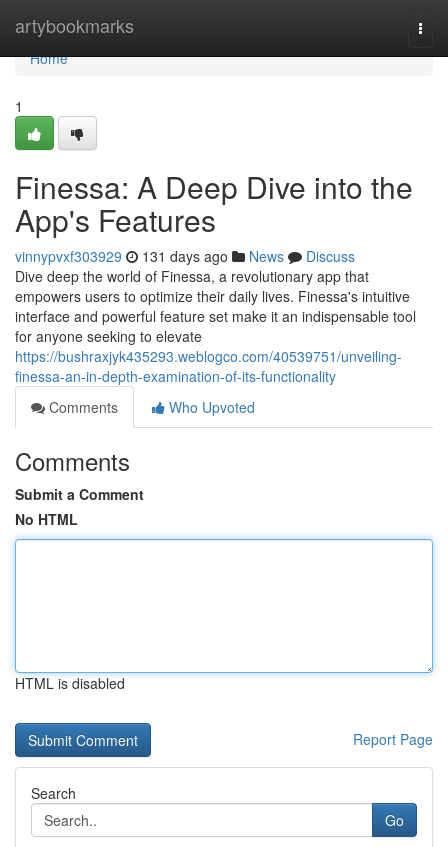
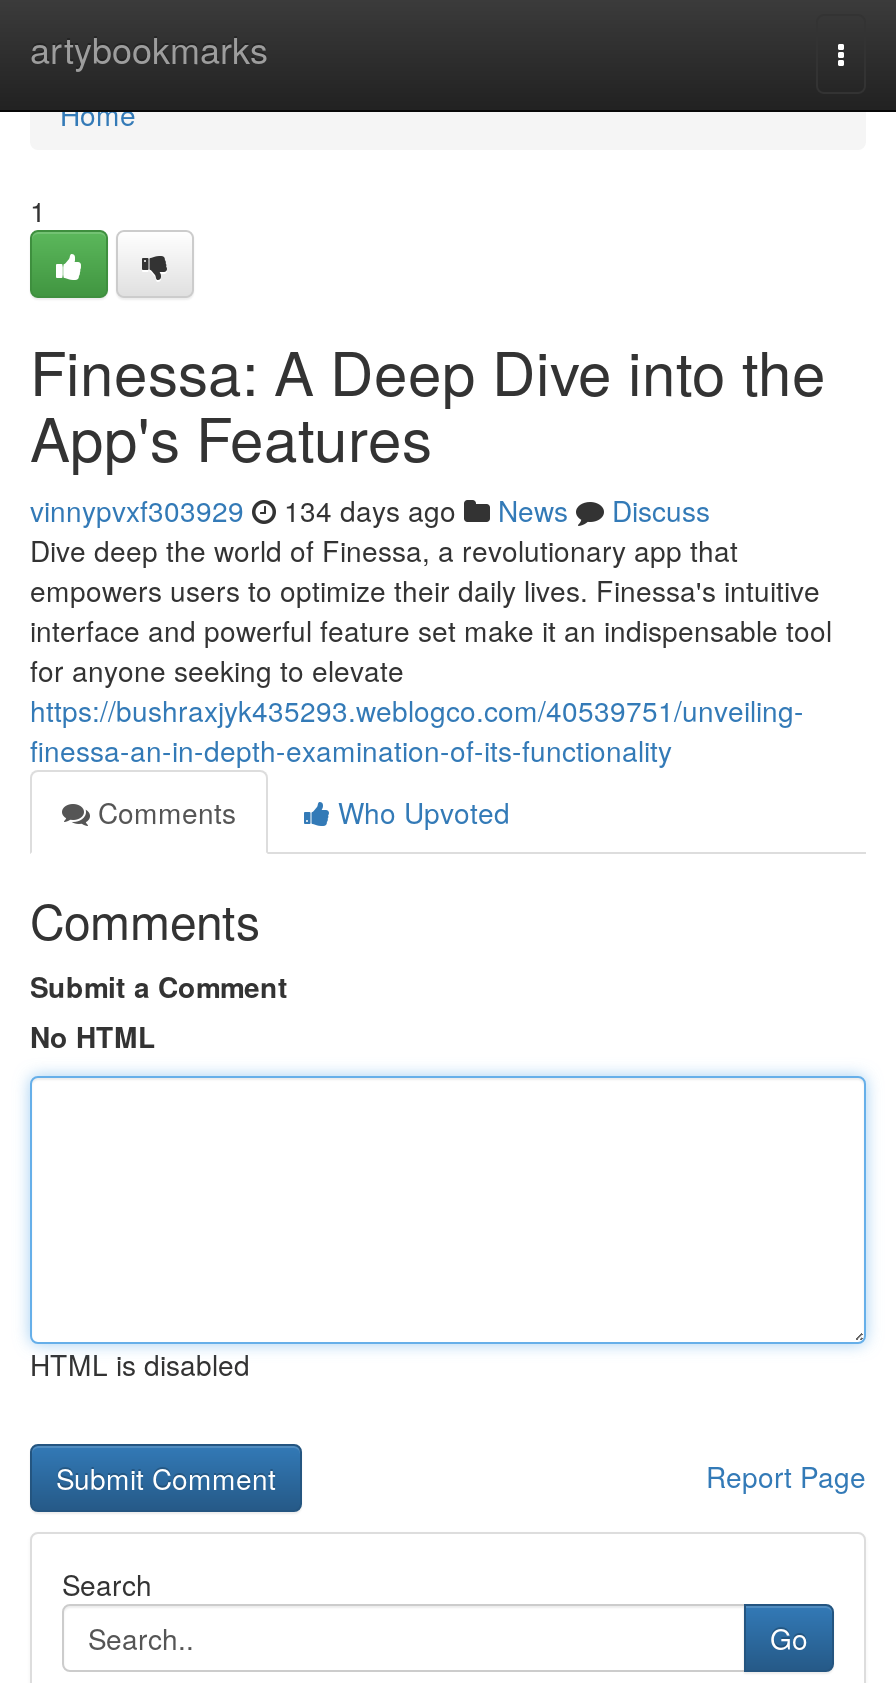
[15,246,355,266] vinnypvxf303929 131 days ago News Discuss -> [30,490,710,530] vinnypvxf303929 134 days ago News Discuss

